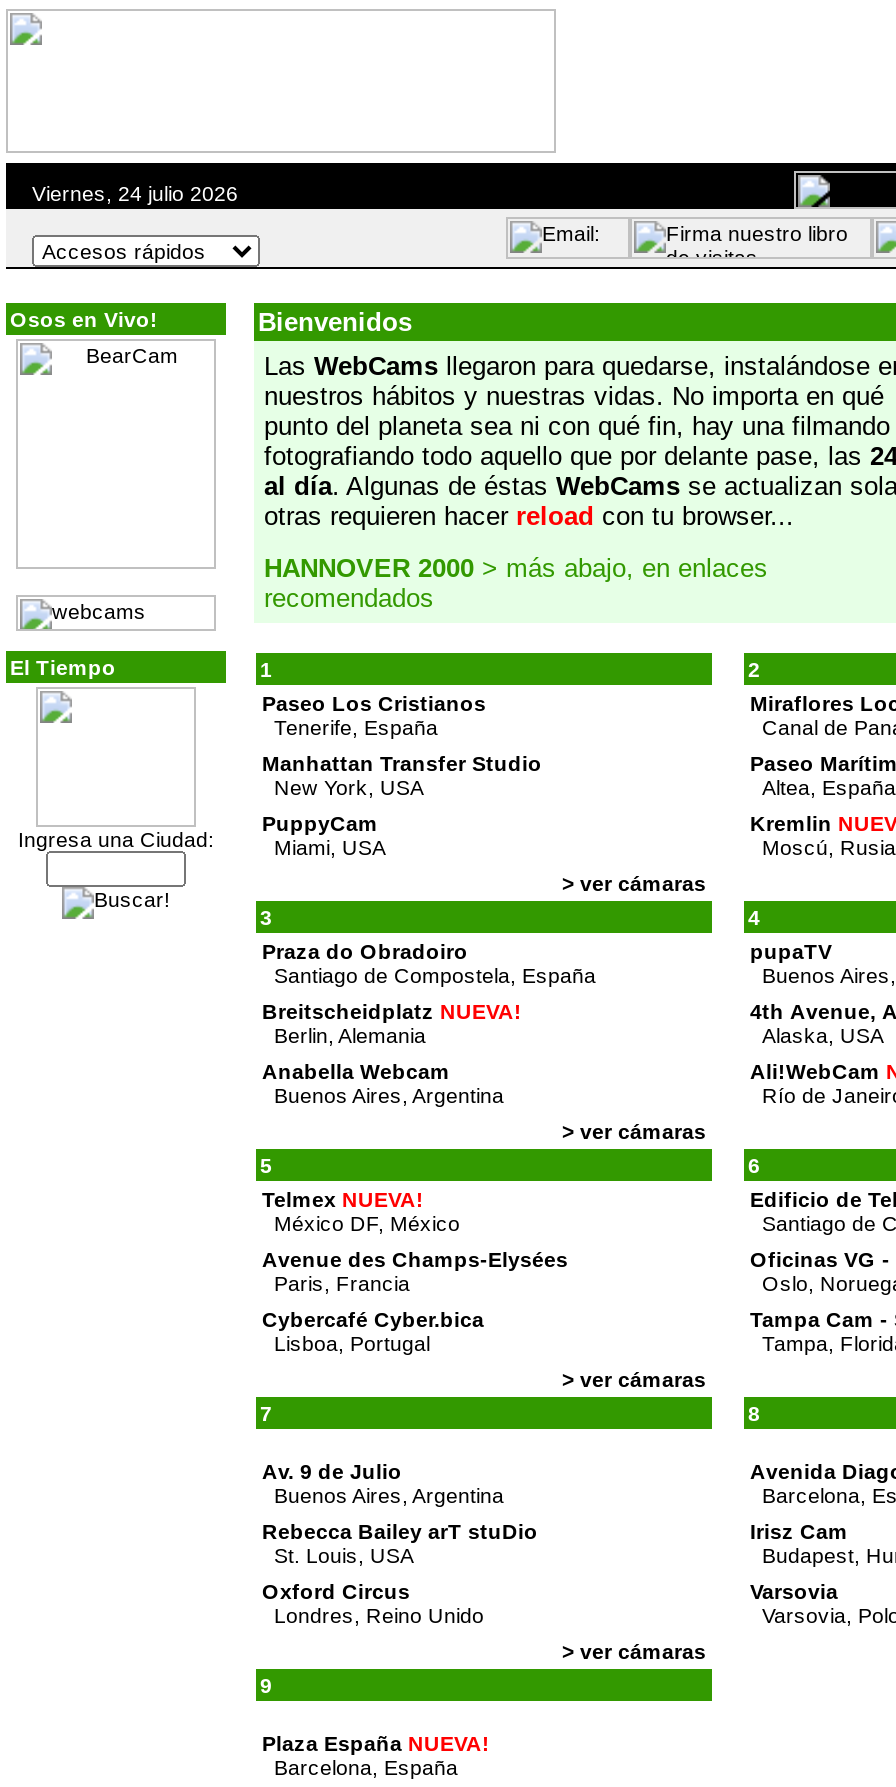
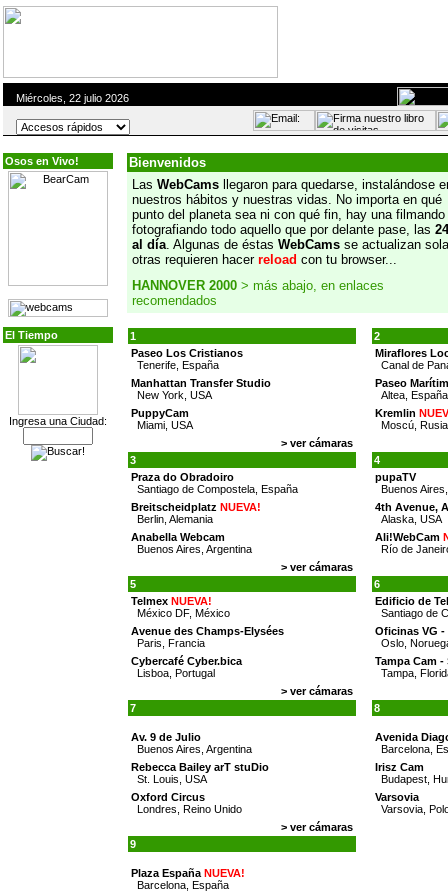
[32,181,238,205] Viernes, 24 julio 2026 -> [16,92,129,104] Miércoles, 22 julio 2026

